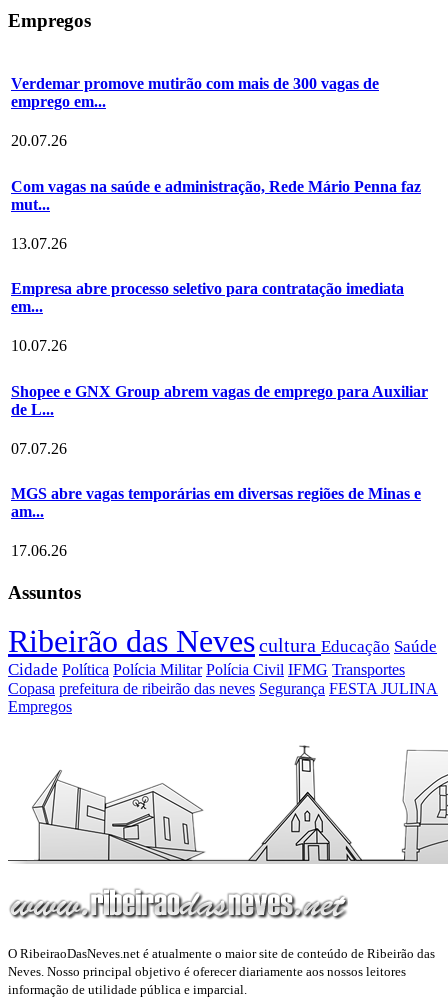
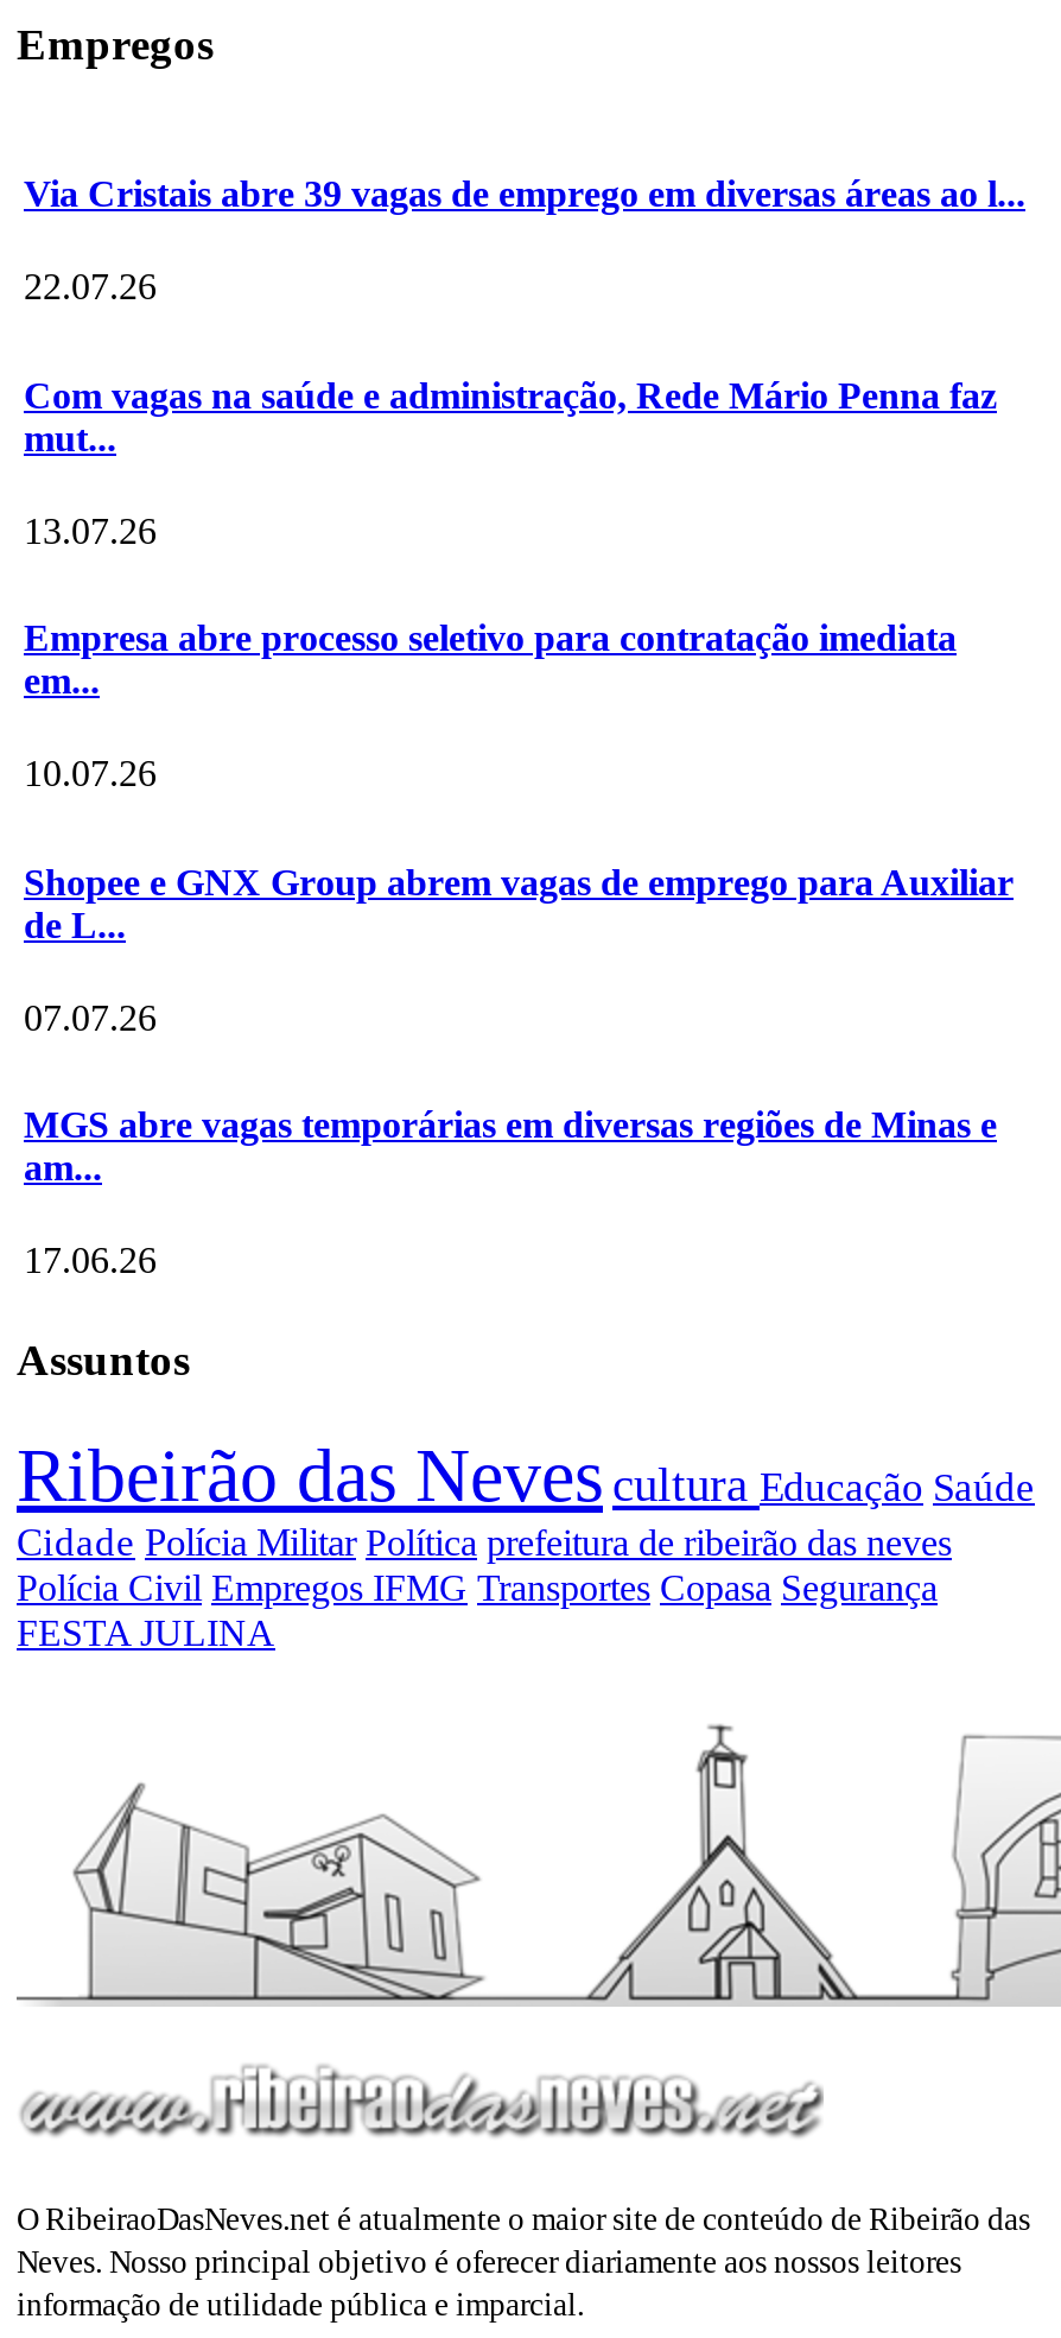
[11,75,379,110] Verdemar promove mutirão com mais de 300 vagas de | emprego em... -> [24,173,1025,214] Via Cristais abre 39 vagas de emprego em diversas áreas ao l...
[11,132,67,149] 20.07.26 -> [24,267,157,307] 22.07.26
[8,660,438,715] Cidade Política Polícia Militar Polícia Civil IFMG Transportes | Copasa prefeitura de ribeirão das neves Segurança FESTA JULINA | Empregos -> [17,1520,952,1653] Cidade Polícia Militar Política prefeitura de ribeirão das neves | Polícia Civil Empregos IFMG Transportes Copasa Segurança | FESTA JULINA

